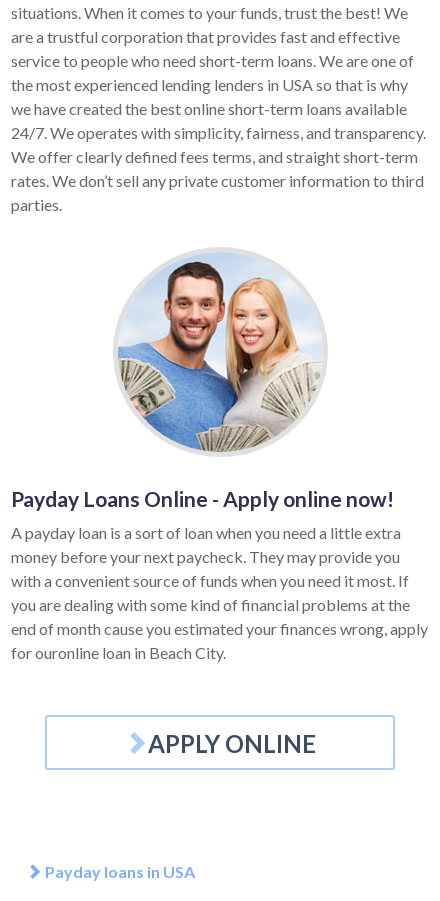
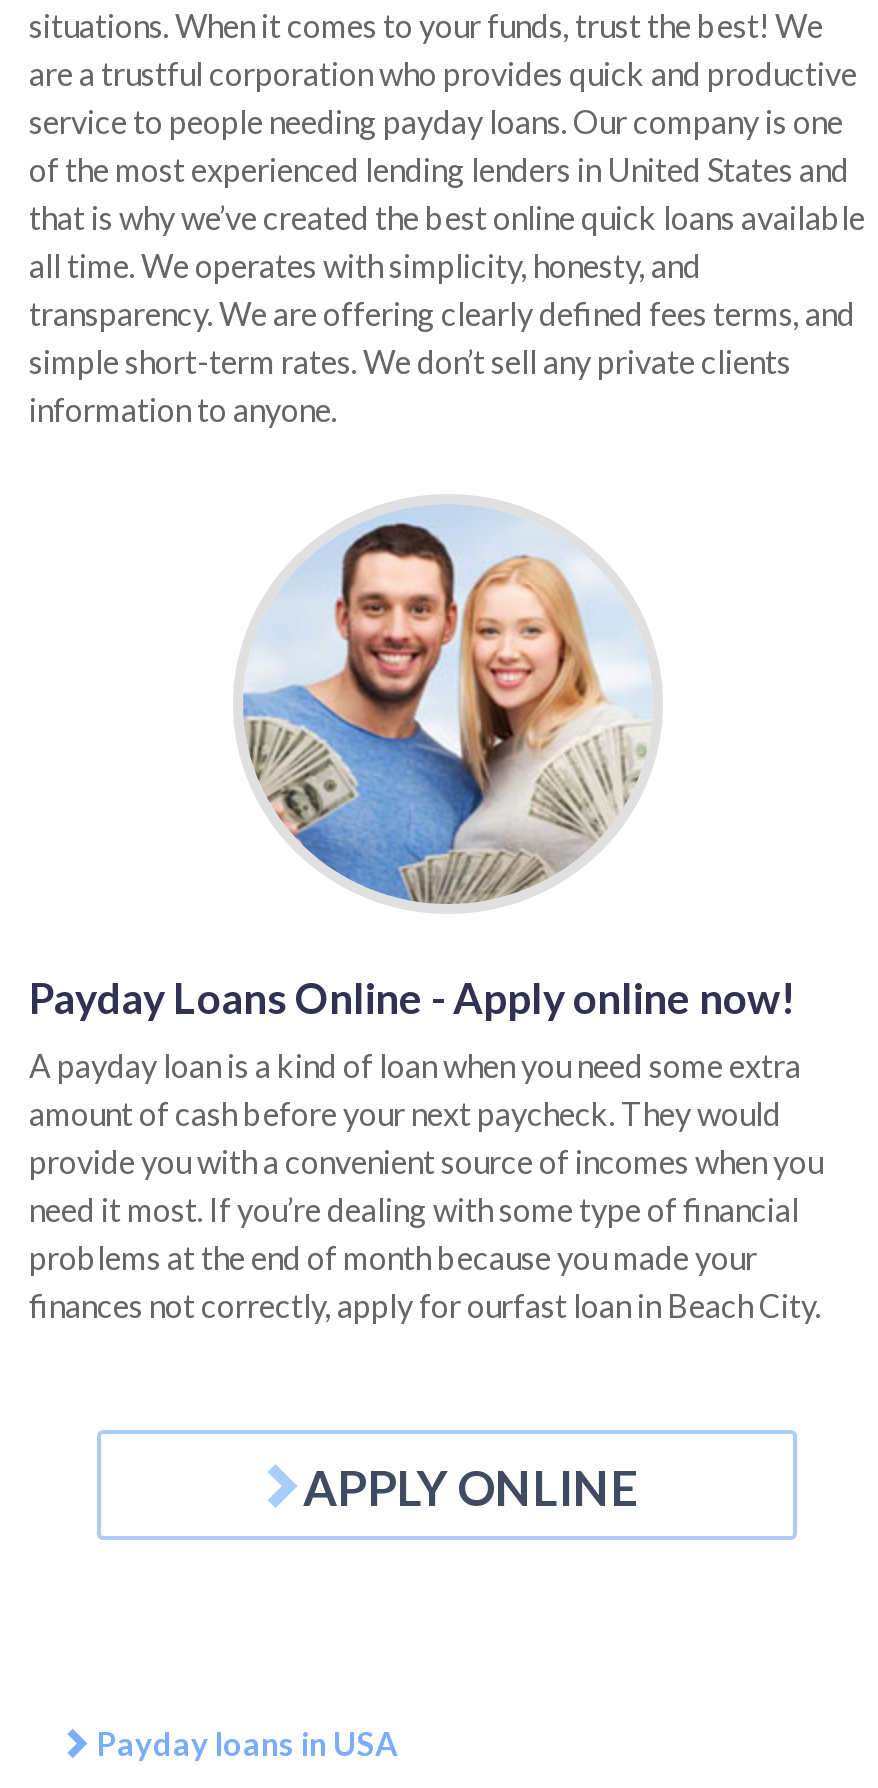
[11,27,426,214] are a trustful corporation that provides fast and effective | service to people who need short-term loans. We are one of | the most experienced lending lenders in USA so that is why | we have created the best online short-term loans available | 24/7. We operates with simplicity, fairness, and transparency. | We offer clearly defined fees terms, and straight short-term | rates. We don’t sell any private customer information to third | parties. -> [29,54,865,428] are a trustful corporation who provides quick and productive | service to people needing payday loans. Our company is one | of the most experienced lending lenders in United States and | that is why we’ve created the best online quick loans available | all time. We operates with simplicity, honesty, and | transparency. We are offering clearly defined fees terms, and | simple short-term rates. We don’t sell any private clients | information to anyone.
[11,523,428,662] A payday loan is a sort of loan when you need a little extra | money before your next paycheck. They may provide you | with a convenient source of funds when you need it most. If | you are dealing with some kind of financial problems at the | end of month cause you estimated your finances wrong, apply | for ouronline loan in Beach City. -> [29,1046,823,1324] A payday loan is a kind of loan when you need some extra | amount of cash before your next paycheck. They would | provide you with a convenient source of incomes when you | need it most. If you’re dealing with some type of financial | problems at the end of month because you made your | finances not correctly, apply for ourfast loan in Beach City.

